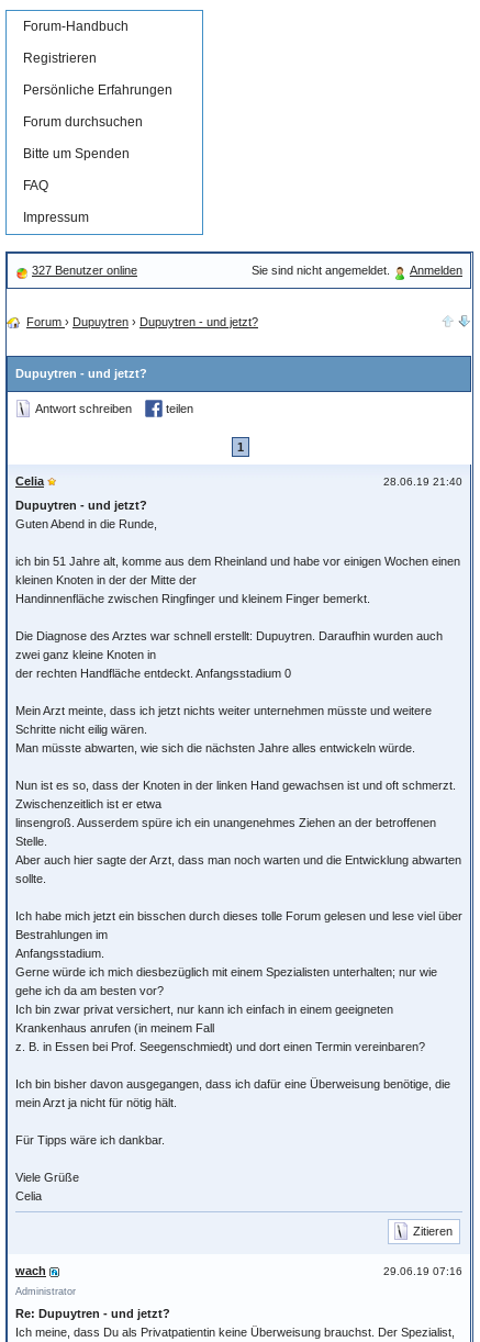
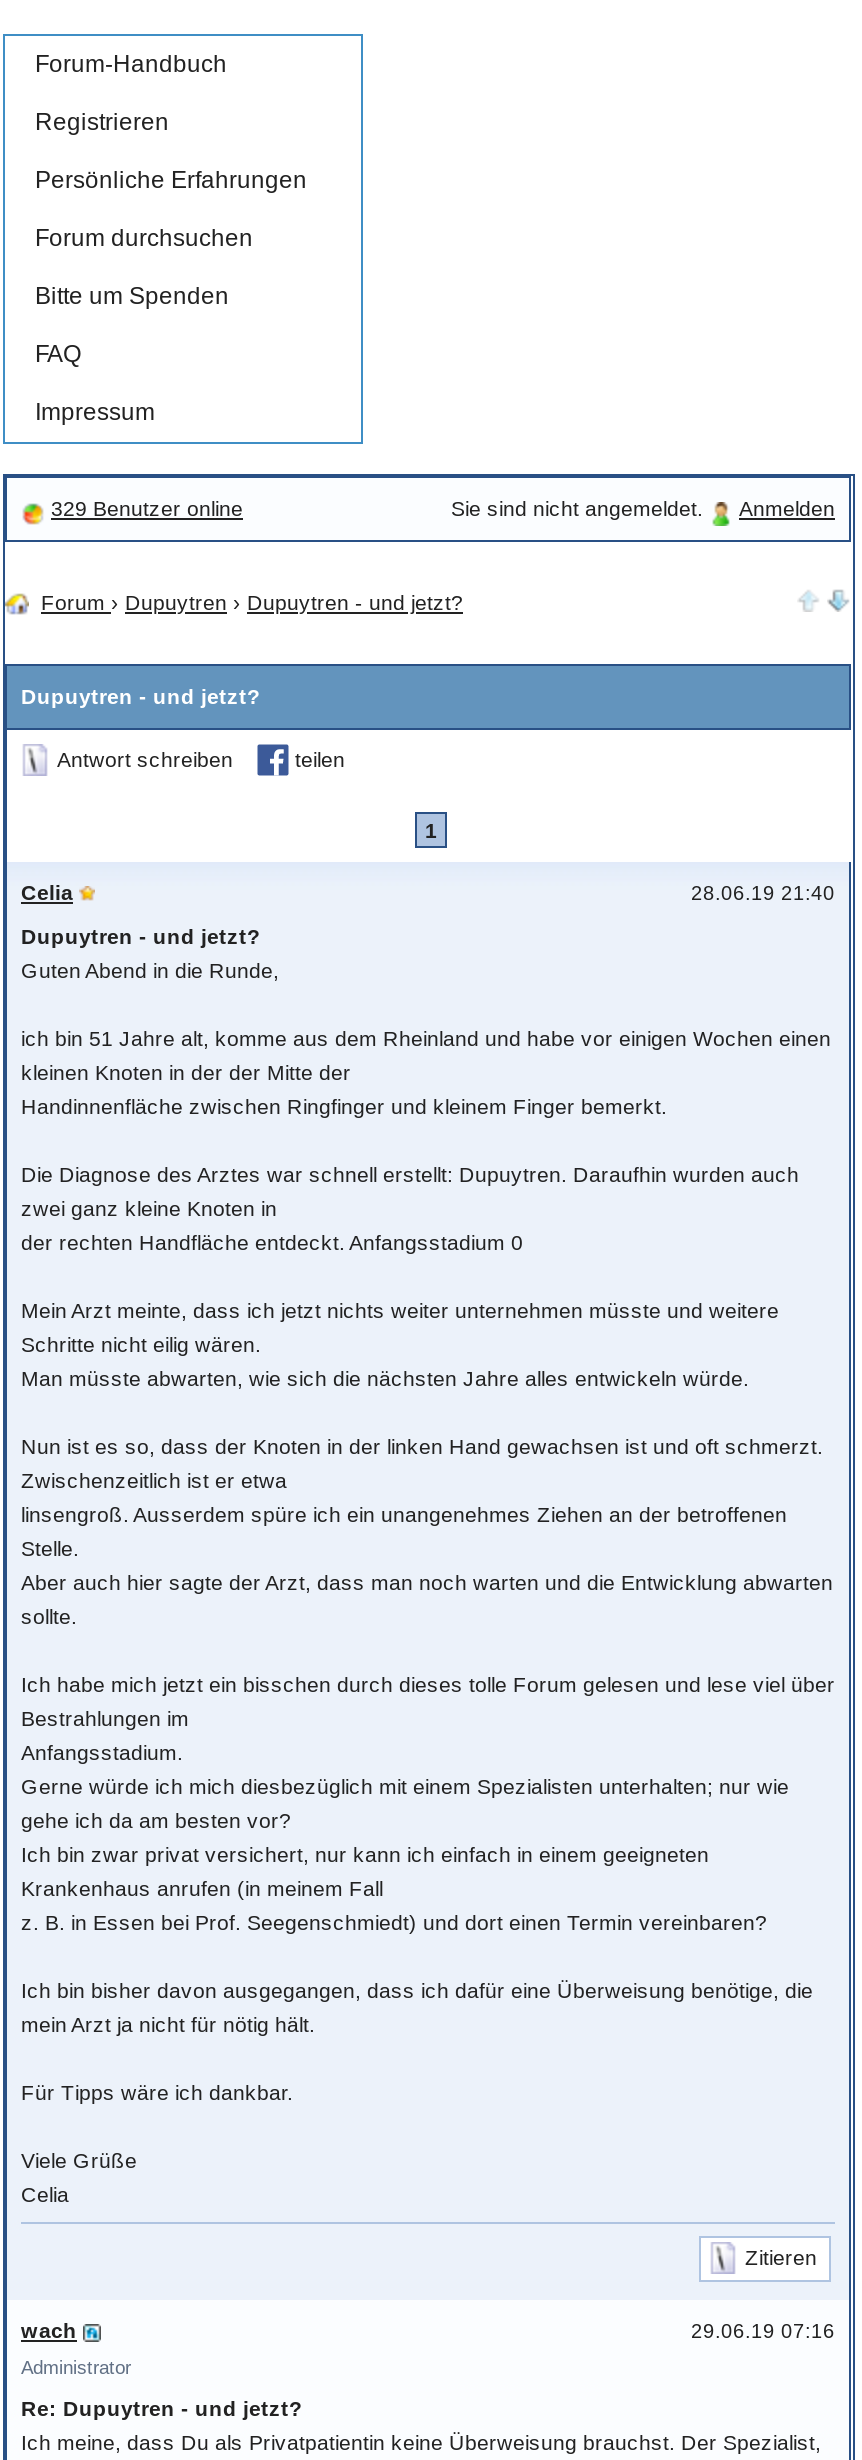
[32,264,137,277] 327 Benutzer online -> [51,496,243,520] 329 Benutzer online

